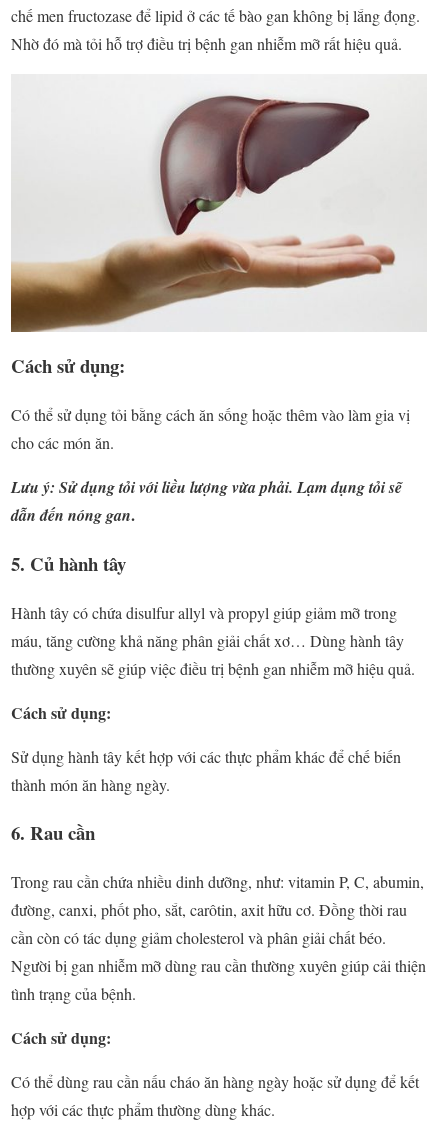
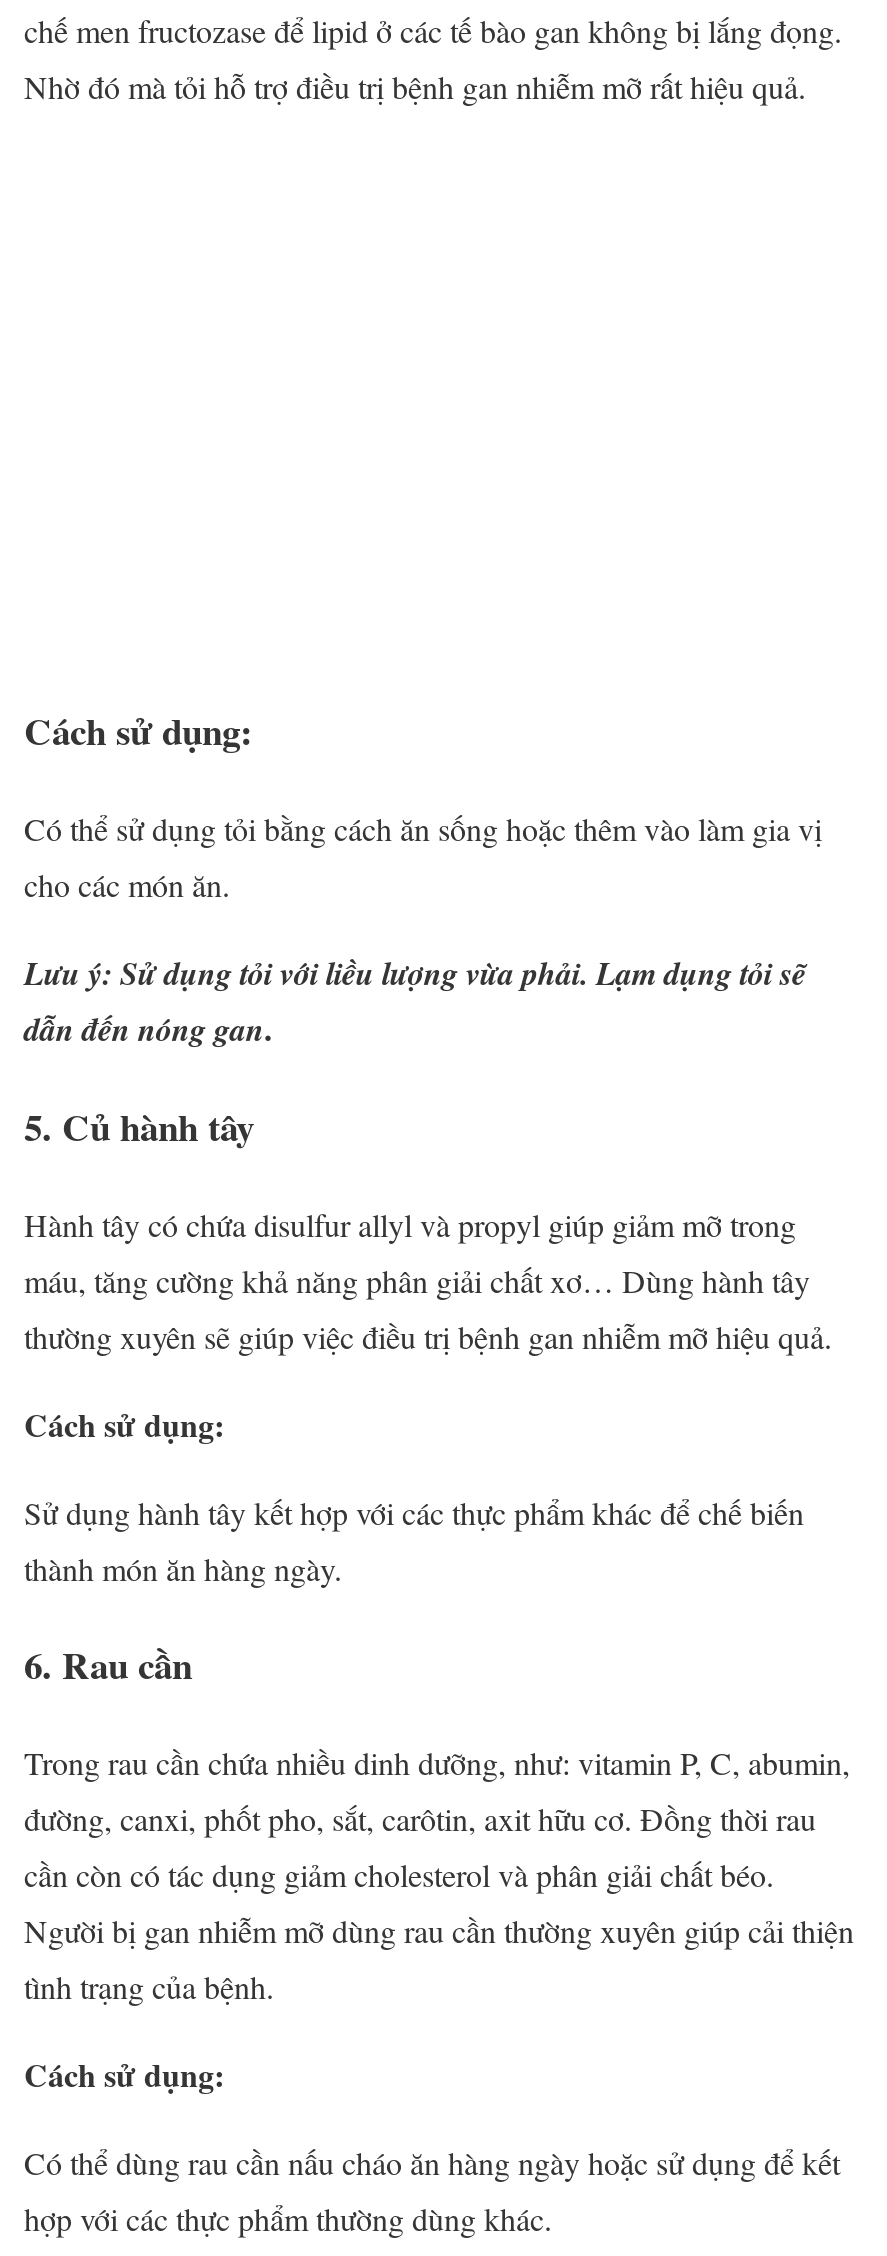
[10,93,426,333] [image] -> none

